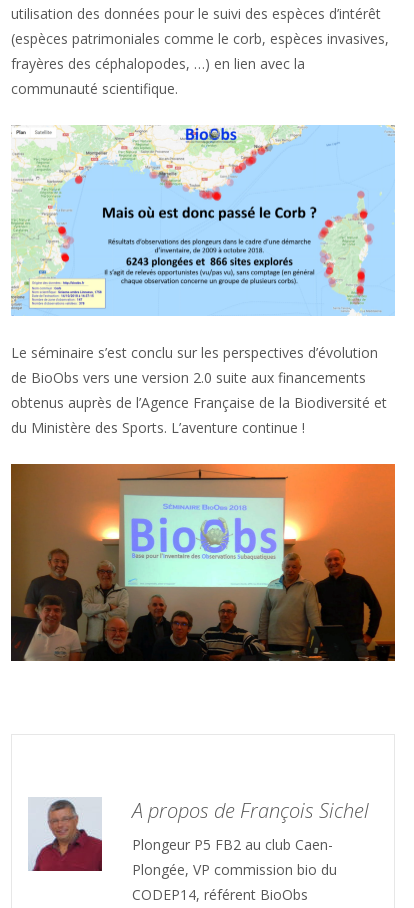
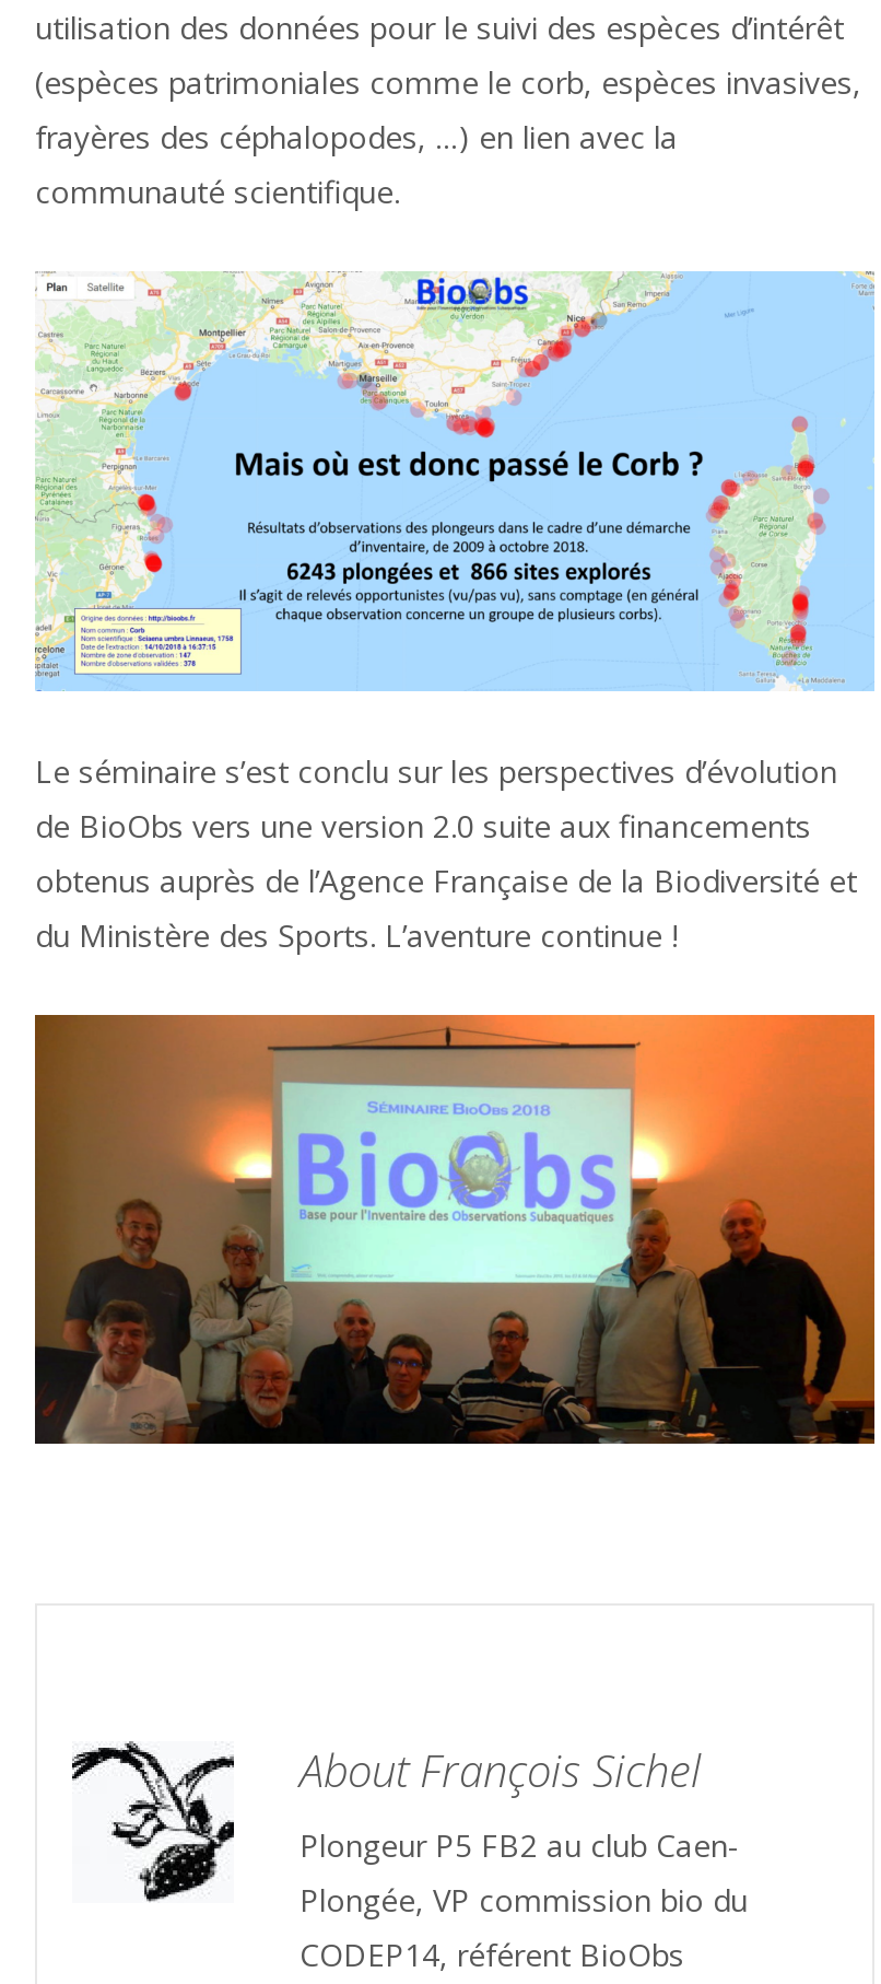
[28,796,369,872] [image] | A propos de François Sichel -> [70,1741,702,1903] [image] | About François Sichel

